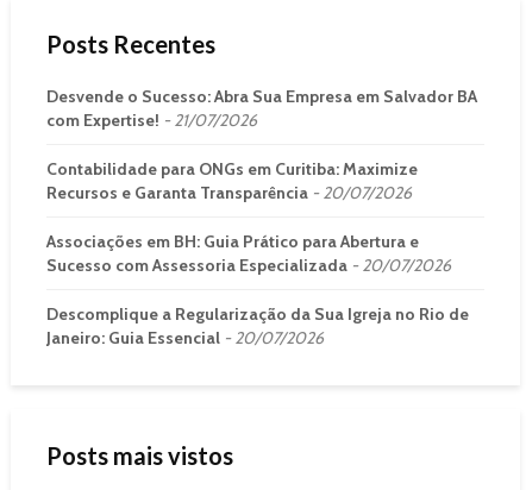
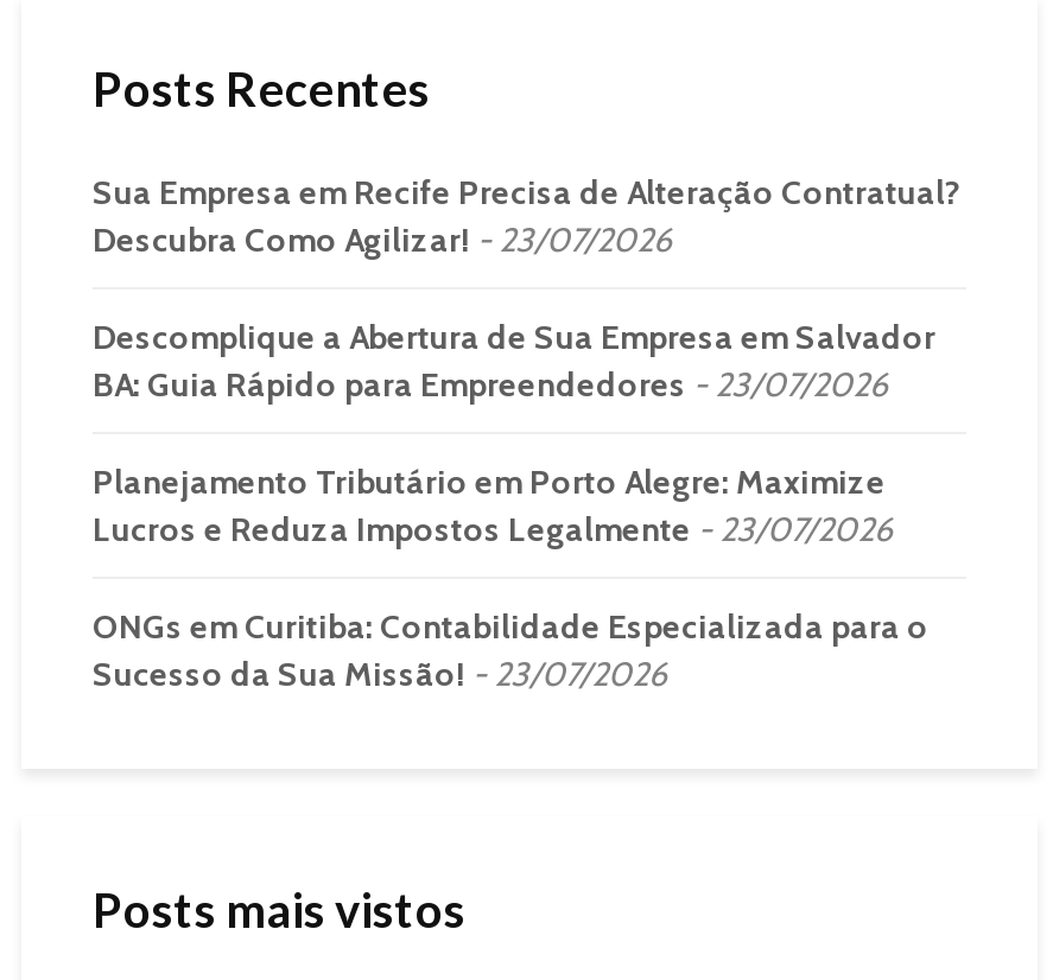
[46,86,477,131] Desvende o Sucesso: Abra Sua Empresa em Salvador BA | com Expertise! | 21/07/2026 -> [93,171,962,261] Sua Empresa em Recife Precisa de Alteração Contratual? | Descubra Como Agilizar! | 23/07/2026
[46,158,418,203] Contabilidade para ONGs em Curitiba: Maximize | Recursos e Garanta Transparência | 20/07/2026 -> [93,316,935,406] Descomplique a Abertura de Sua Empresa em Salvador | BA: Guia Rápido para Empreendedores | 23/07/2026
[46,231,451,276] Associações em BH: Guia Prático para Abertura e | Sucesso com Assessoria Especializada | 20/07/2026 -> [93,460,893,551] Planejamento Tributário em Porto Alegre: Maximize | Lucros e Reduza Impostos Legalmente | 23/07/2026
[46,303,469,348] Descomplique a Regularização da Sua Igreja no Rio de | Janeiro: Guia Essencial | 20/07/2026 -> [93,605,928,695] ONGs em Curitiba: Contabilidade Especializada para o | Sucesso da Sua Missão! | 23/07/2026

